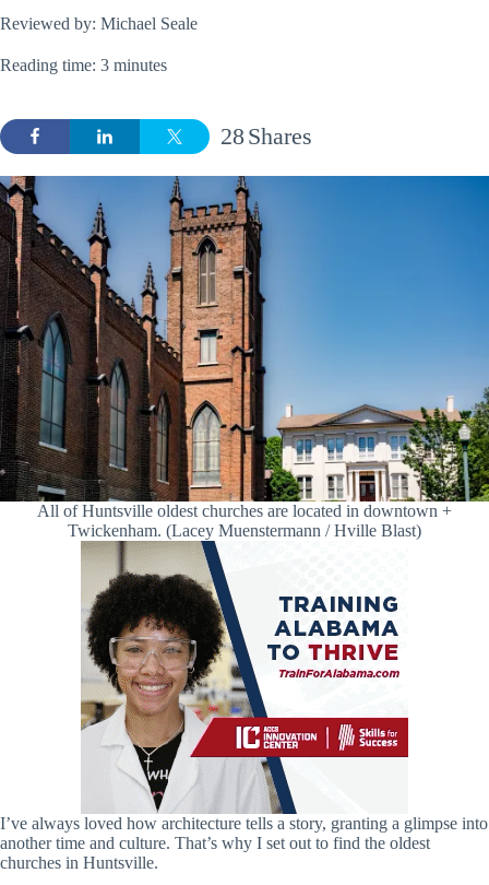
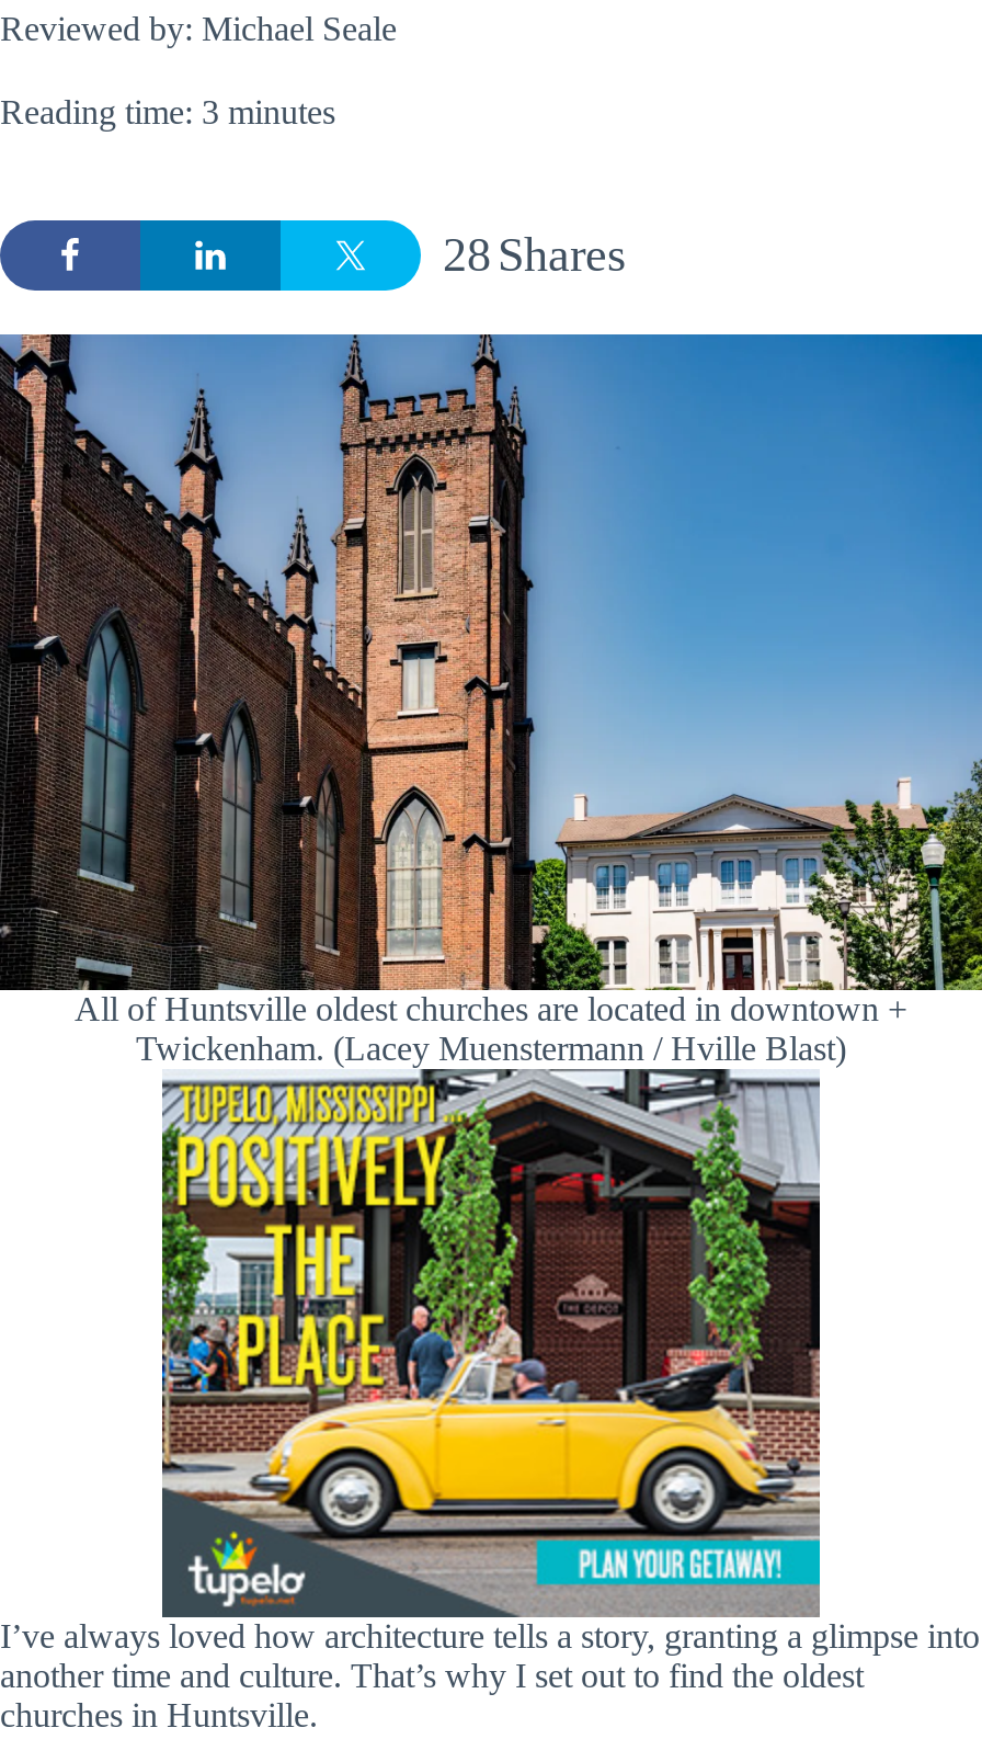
[81,543,409,812] [image] -> [160,1071,822,1611] [image]

